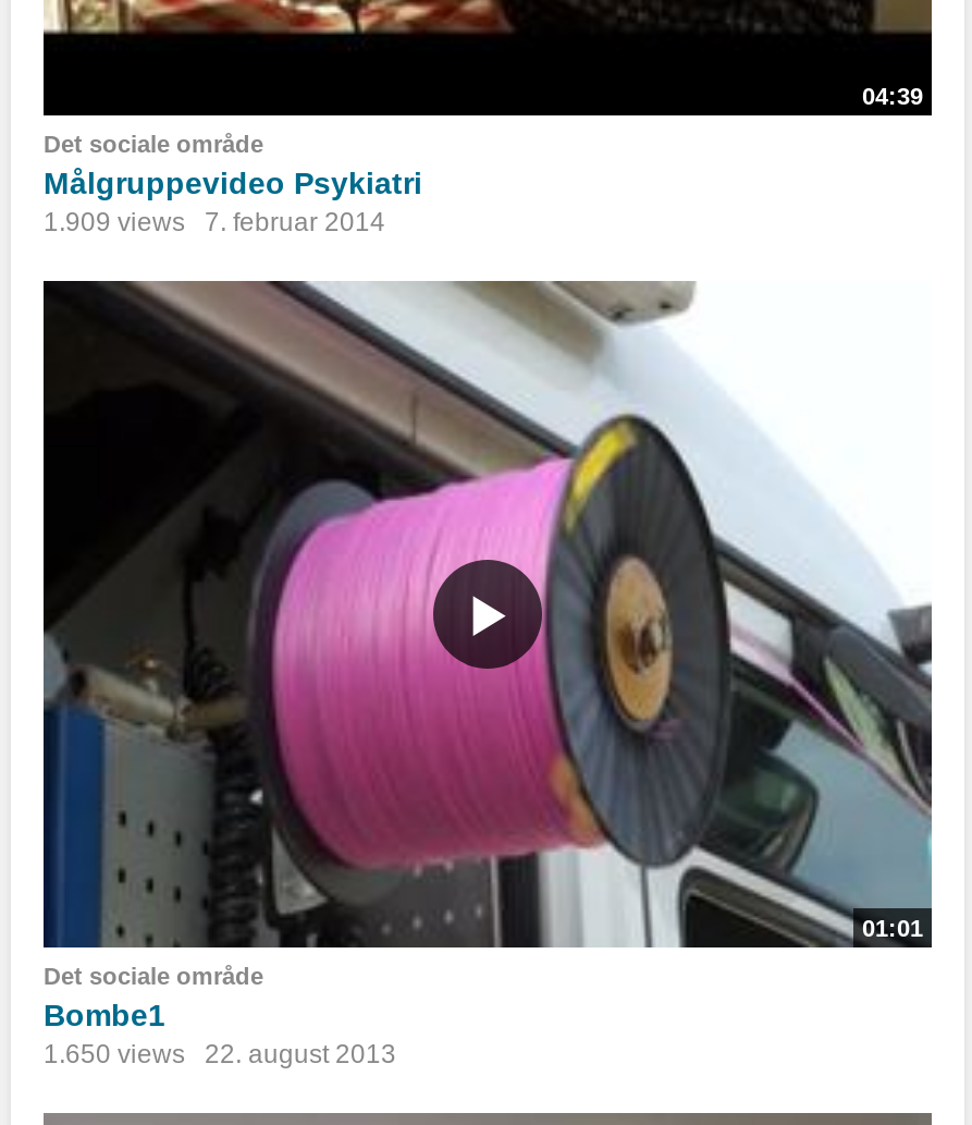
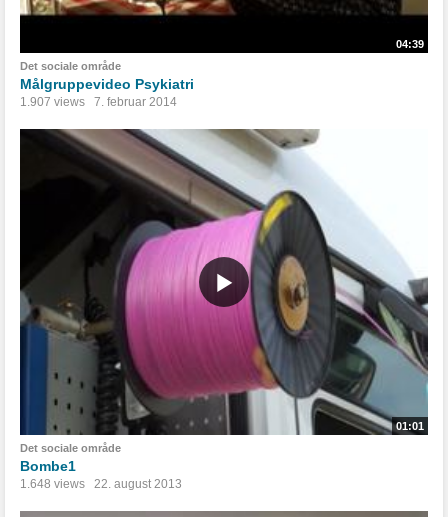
[44,208,385,238] 1.909 views 7. februar 2014 -> [20,95,177,109] 1.907 views 7. februar 2014
[44,1040,396,1070] 1.650 views 22. august 2013 -> [20,477,182,491] 1.648 views 22. august 2013

